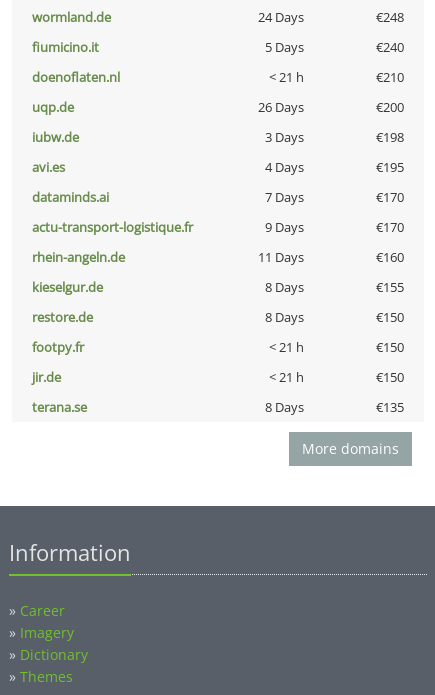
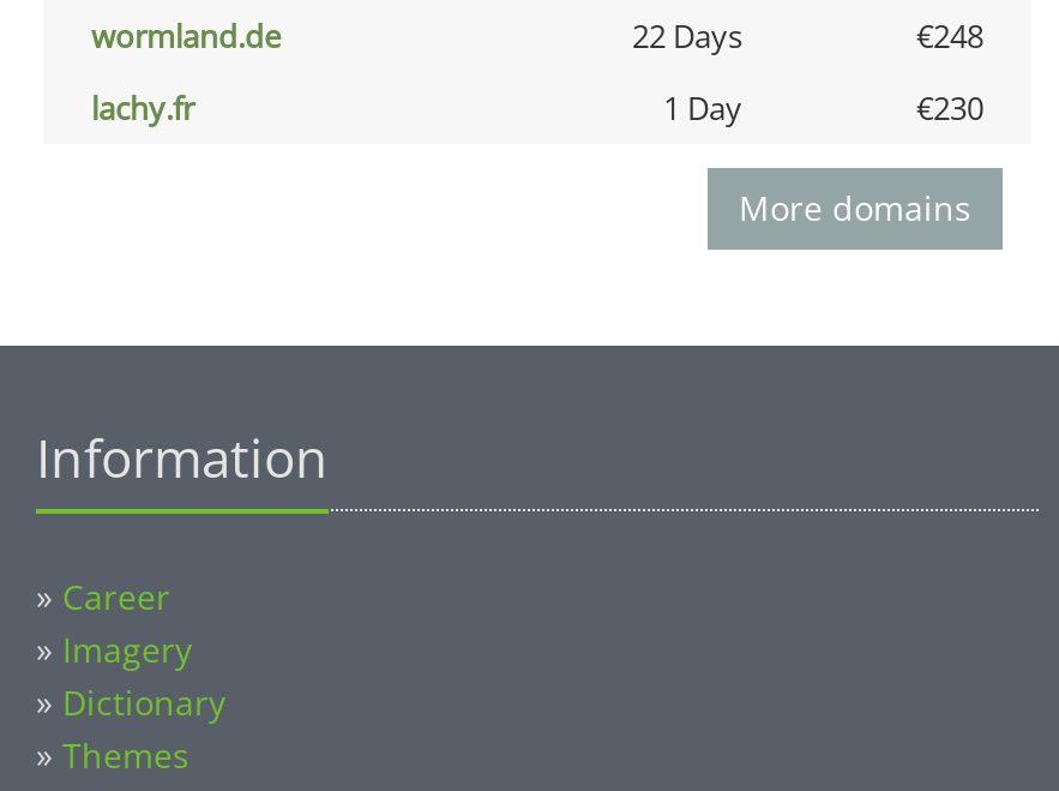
[257,8,303,26] 24 Days -> [632,14,742,58] 22 Days
[32,38,404,416] fiumicino.it | 5 Days | €240 | doenoflaten.nl | < 21 h | €210 | uqp.de | 26 Days | €200 | iubw.de | 3 Days | €198 | avi.es | 4 Days | €195 | dataminds.ai | 7 Days | €170 | actu-transport-logistique.fr | 9 Days | €170 | rhein-angeln.de | 11 Days | €160 | kieselgur.de | 8 Days | €155 | restore.de | 8 Days | €150 | footpy.fr | < 21 h | €150 | jir.de | < 21 h | €150 | terana.se | 8 Days | €135 -> [91,86,983,130] lachy.fr | 1 Day | €230

